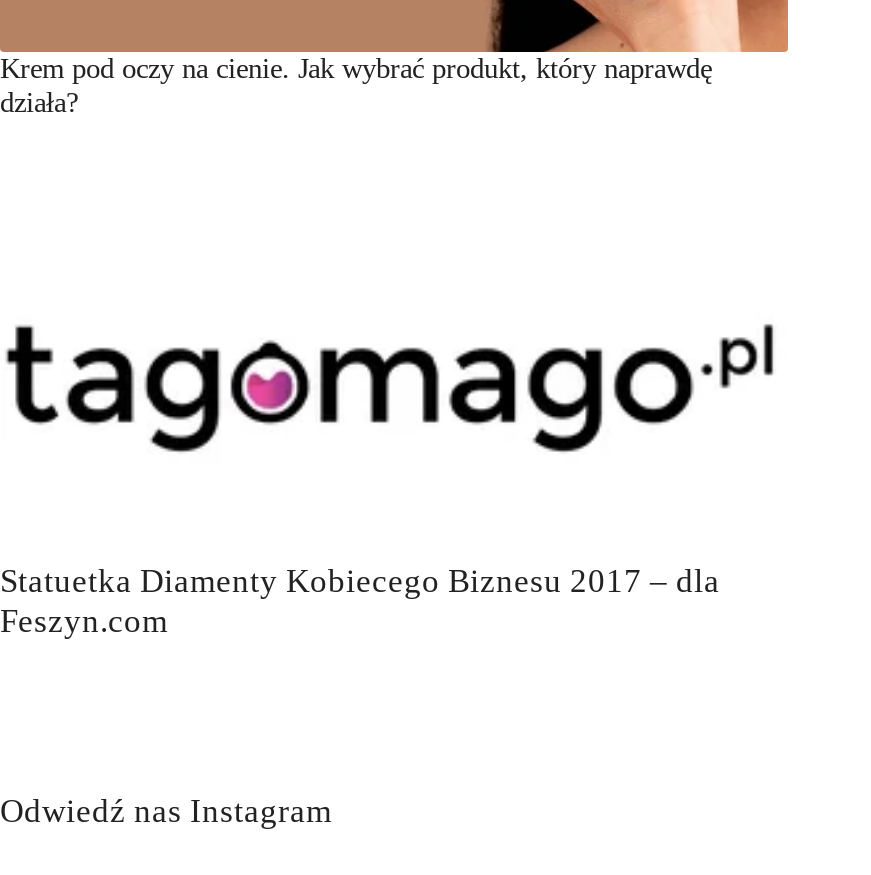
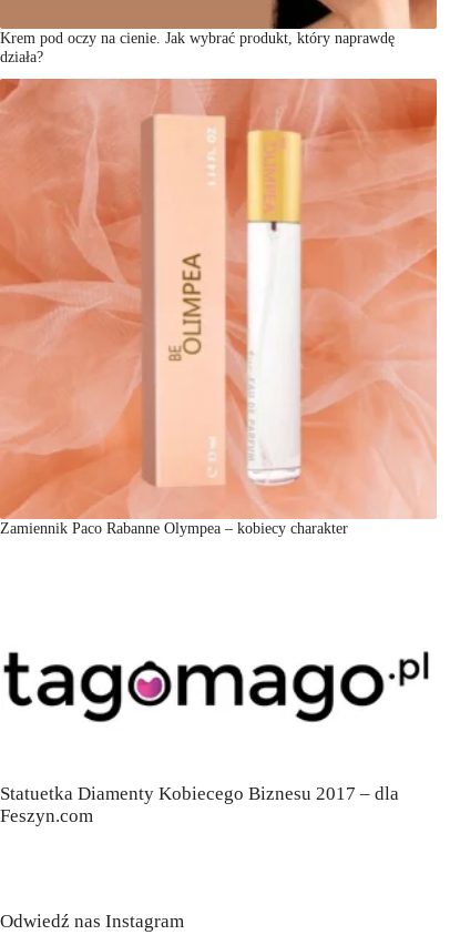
none -> [0,78,437,537] [image] | Zamiennik Paco Rabanne Olympea – kobiecy charakter

